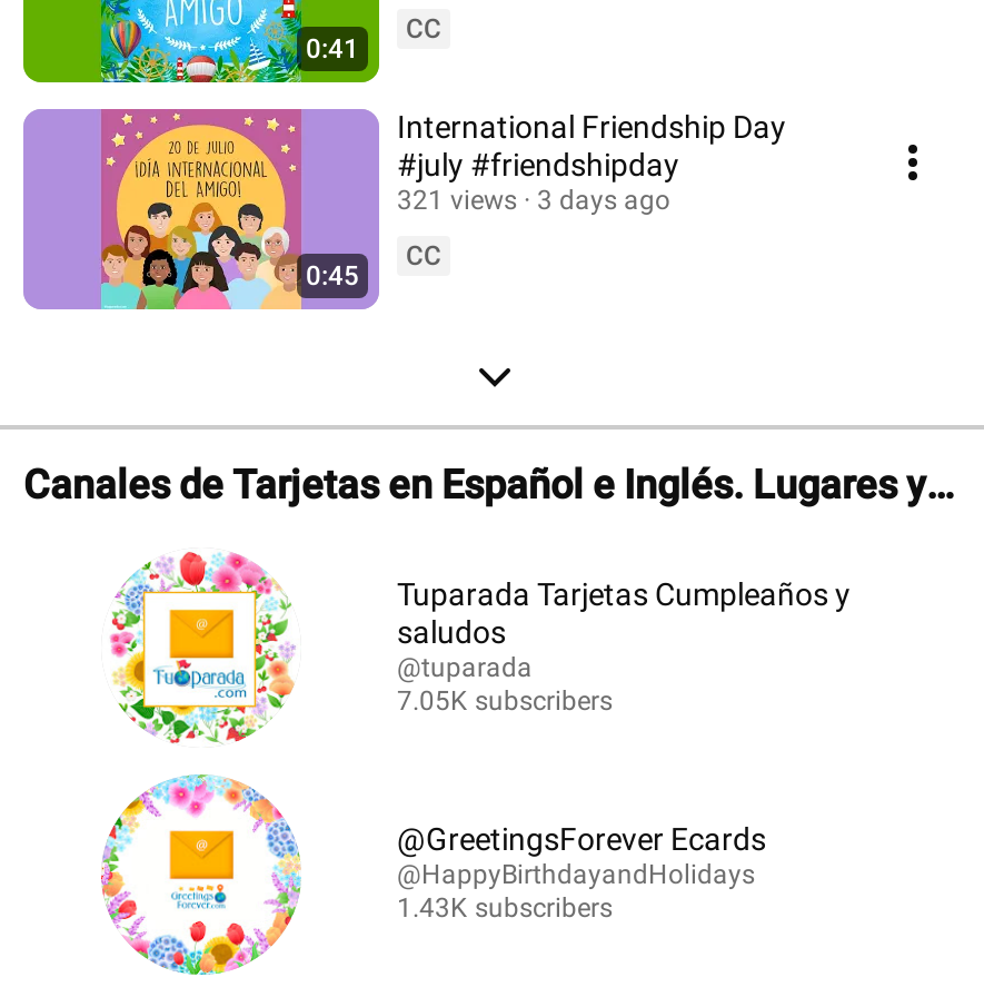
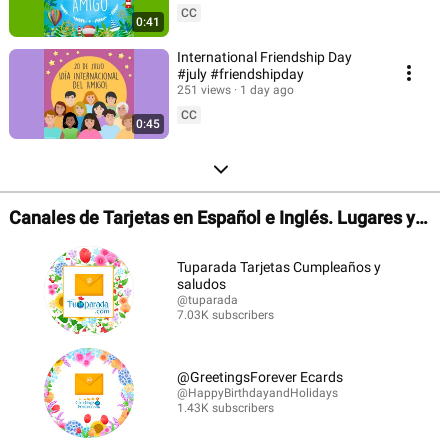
[397,185,517,216] 321 views -> [177,83,231,97] 251 views
[537,185,670,216] 3 days ago -> [240,83,294,97] 1 day ago
[397,685,613,717] 7.05K subscribers -> [177,308,274,322] 7.03K subscribers

